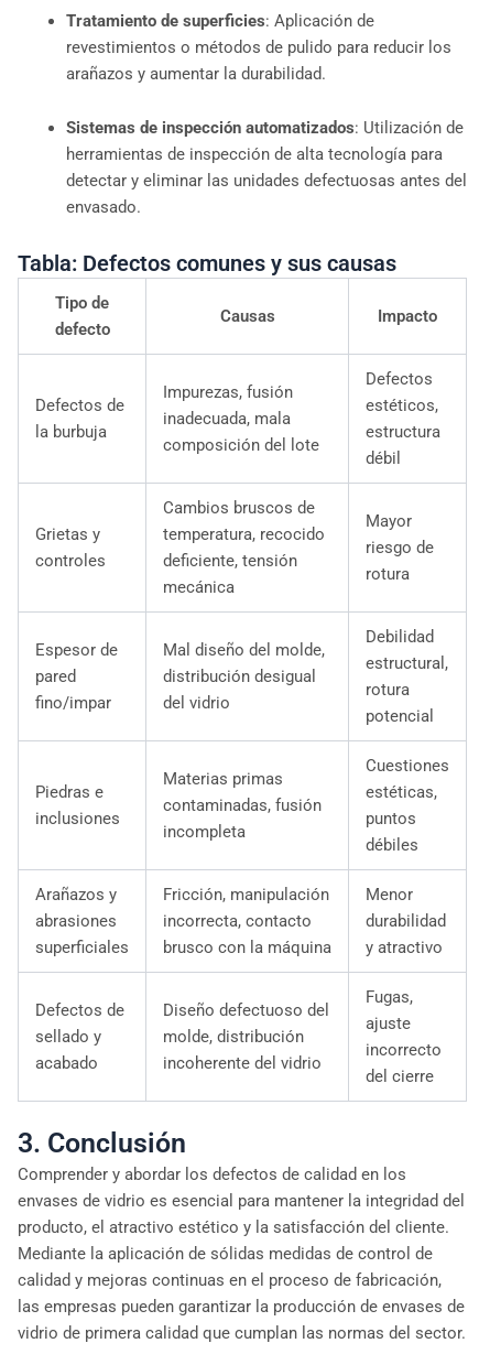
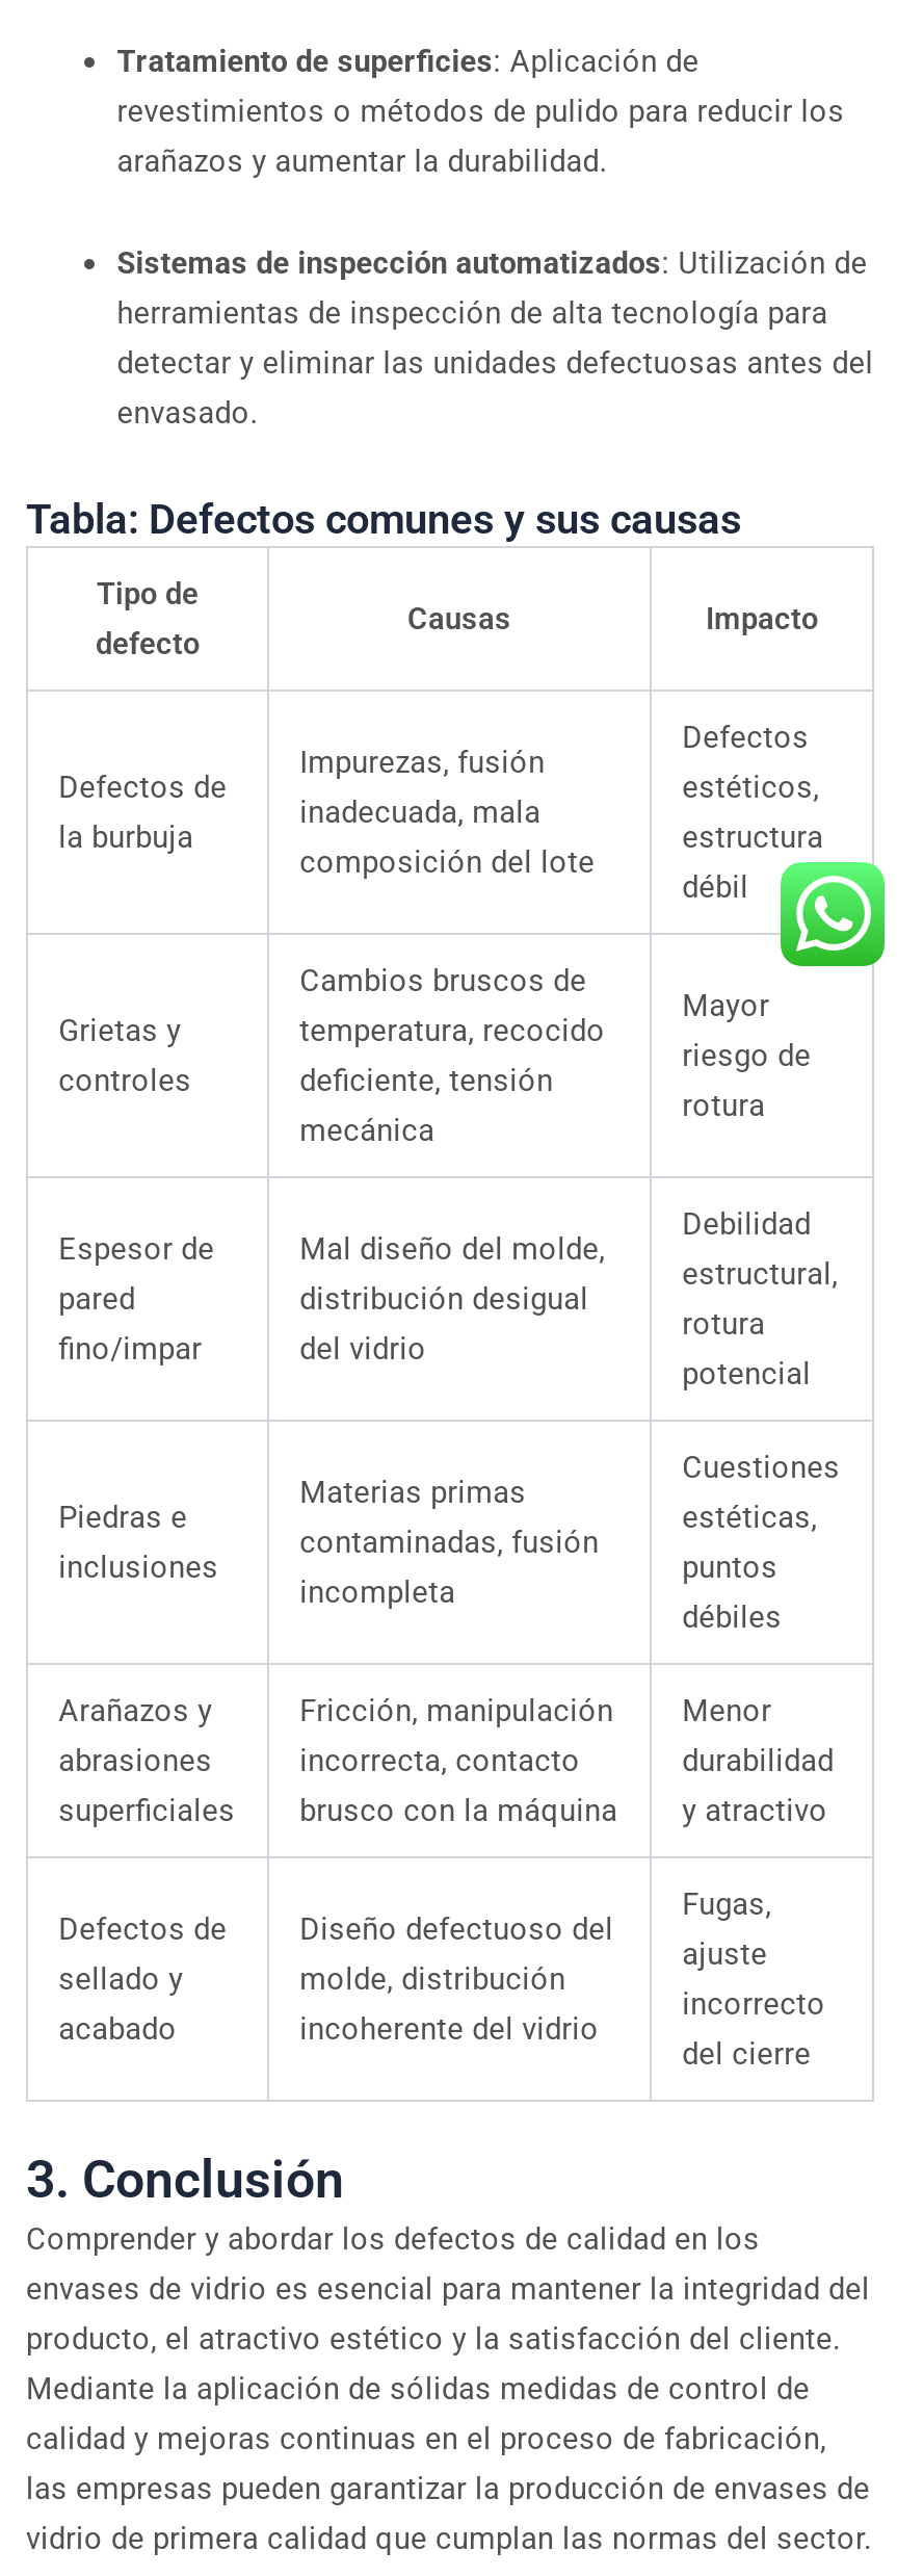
none -> [779,860,887,968] [image]

